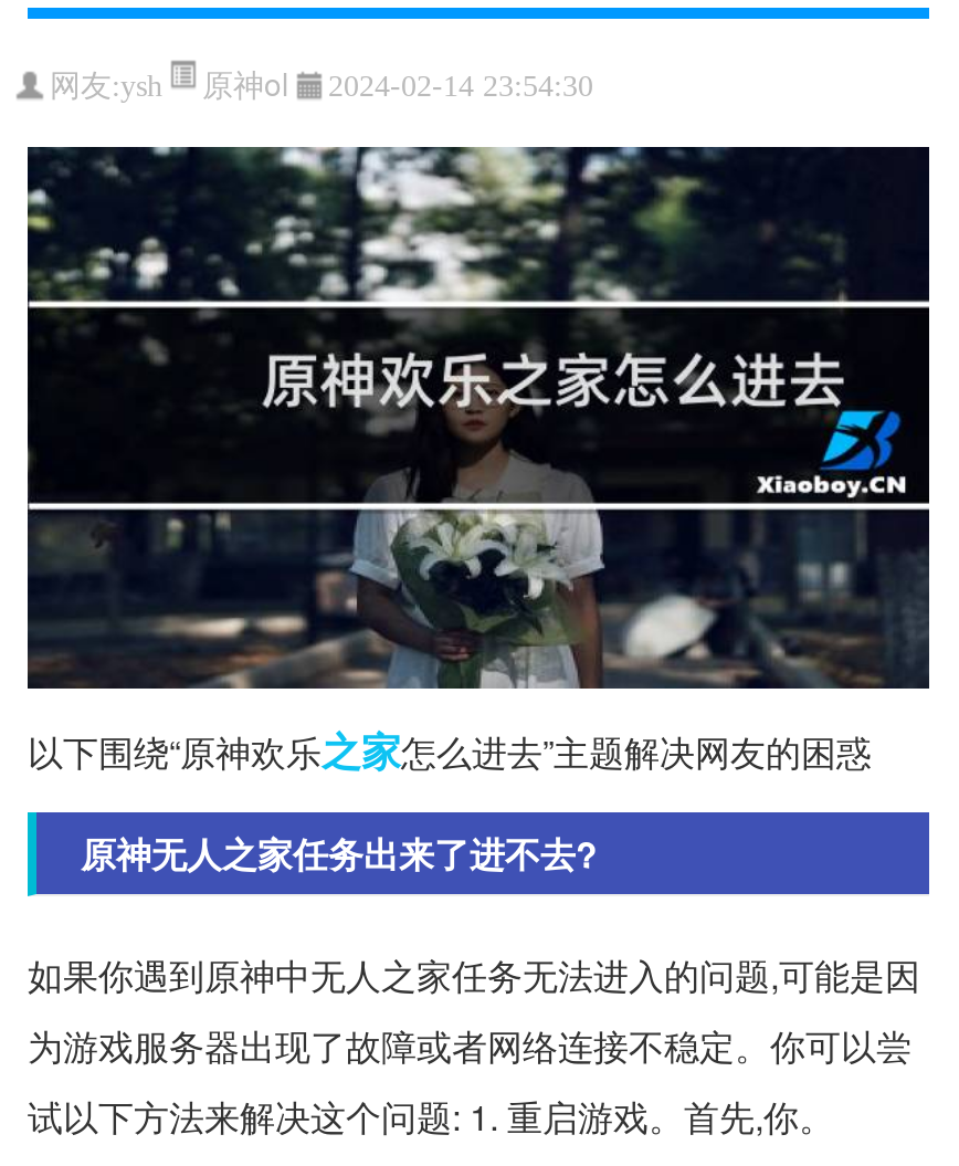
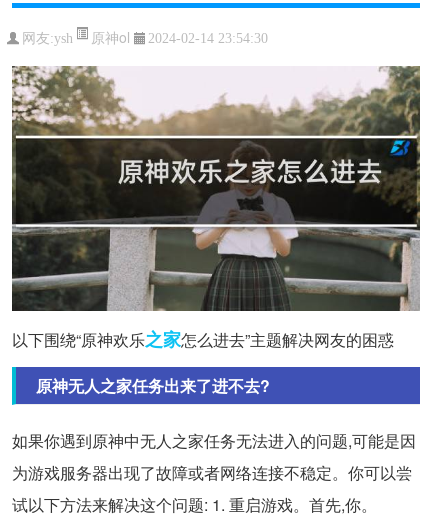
[25,145,931,689] [image] -> [11,65,421,311] [image]

